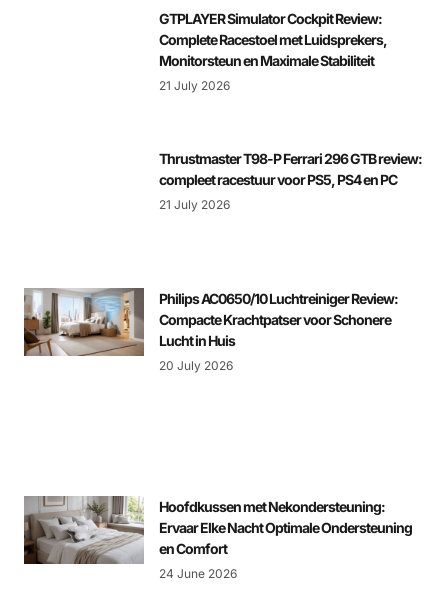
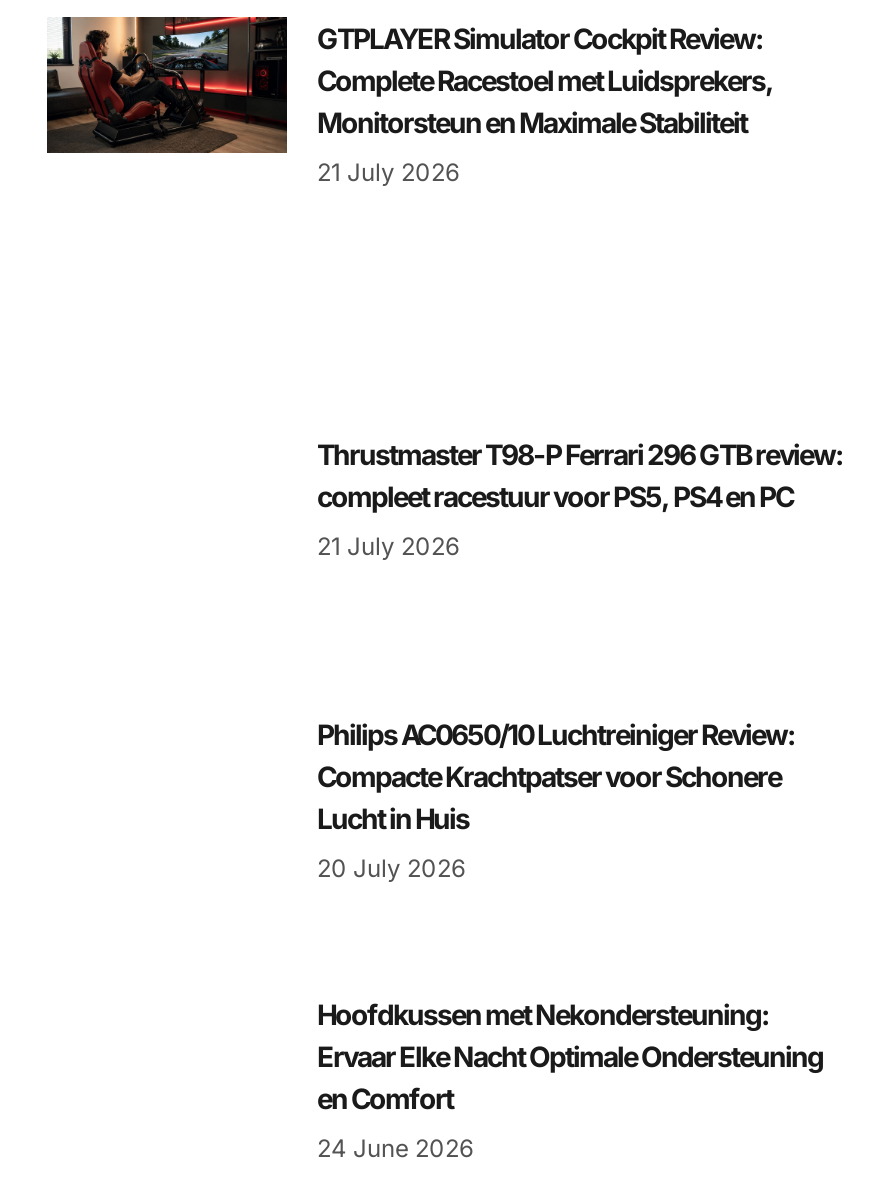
none -> [45,15,289,155] [image]
moved [159,150,422,373] -> [317,437,843,883]: Thrustmaster T98-P Ferrari 296 GTB review: | compleet racestuur voor PS5, PS4 en PC | 21 July 2026 | Philips AC0650/10 Luchtreiniger Review: | Compacte Krachtpatser voor Schonere | Lucht in Huis | 20 July 2026
[23,287,145,357] [image] -> none
[23,495,145,565] [image] -> none

